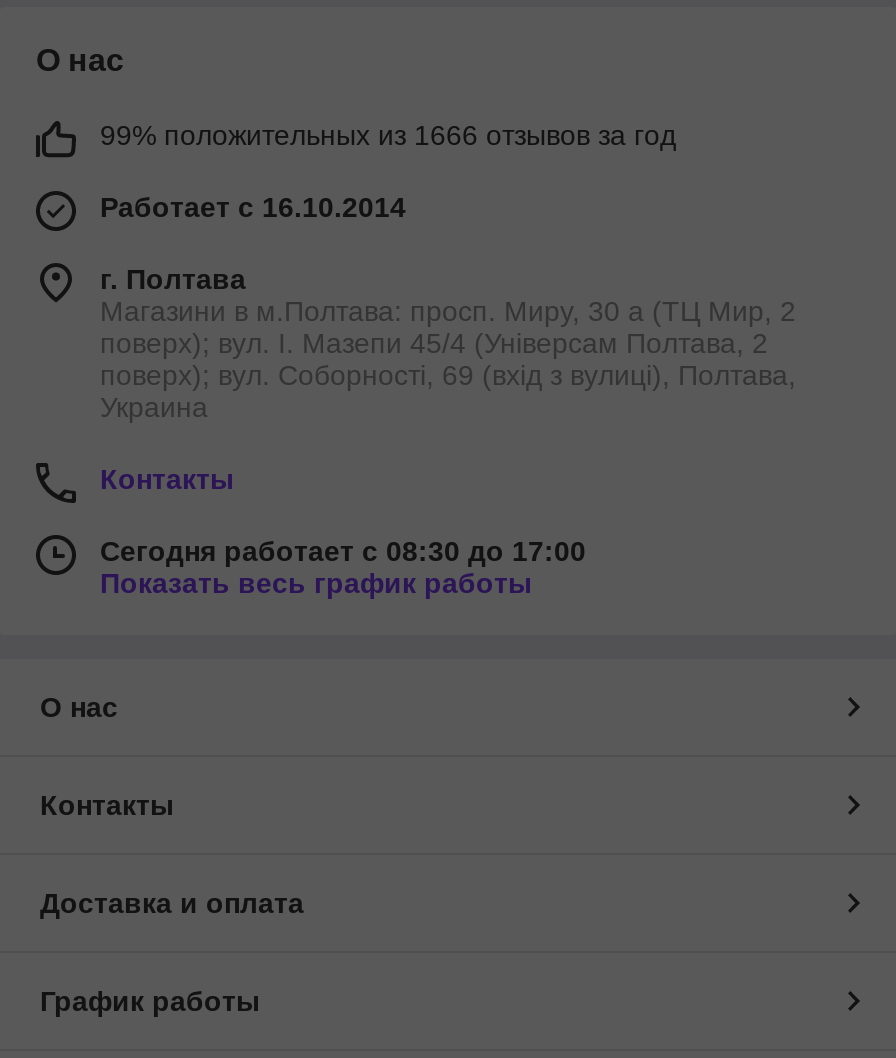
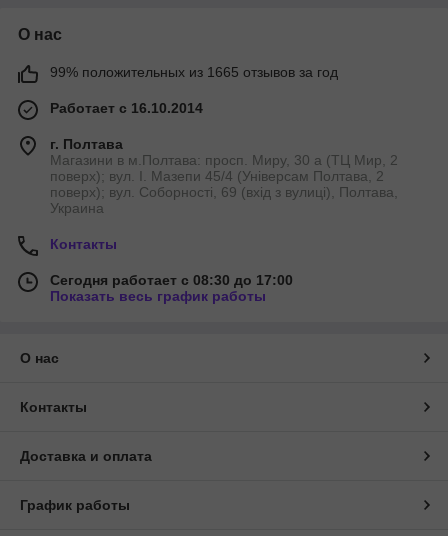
[100,119,676,151] 99% положительных из 1666 отзывов за год -> [50,64,338,80] 99% положительных из 1665 отзывов за год

